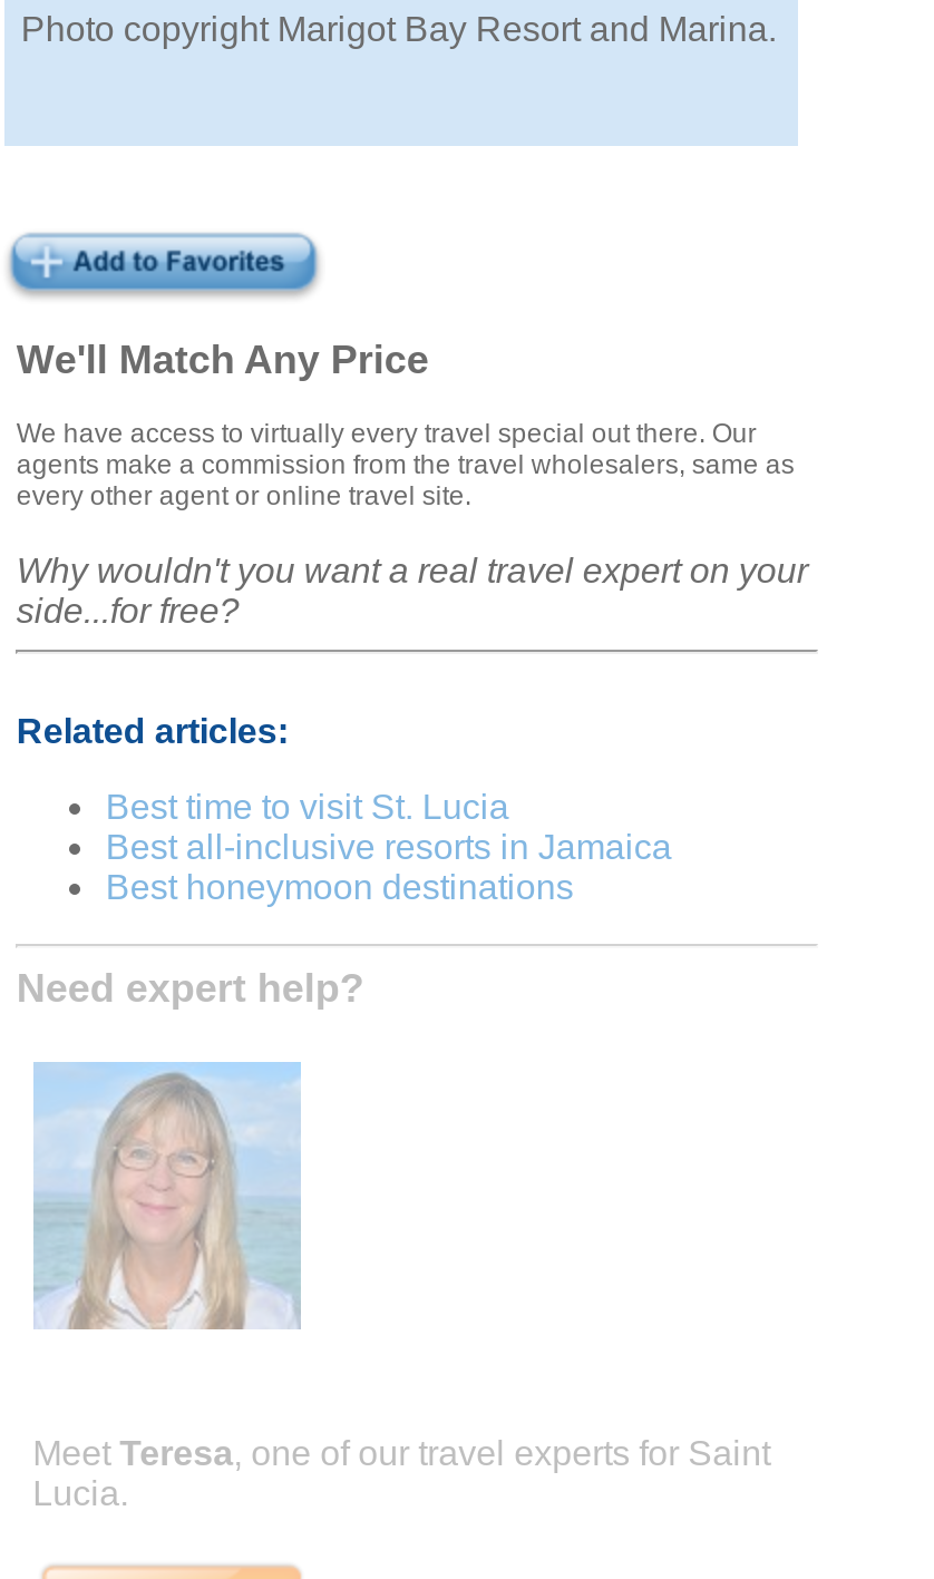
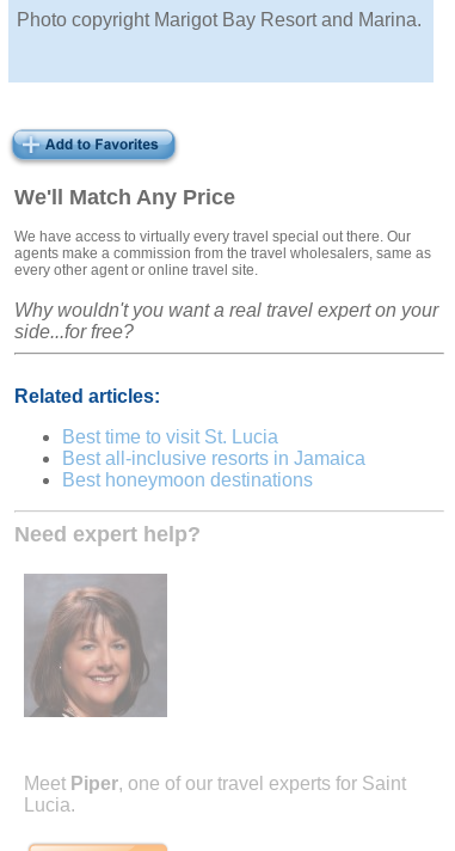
[31,1060,303,1332] [image] -> [23,573,168,718] [image]
[33,1435,770,1472] Meet Teresa, one of our travel experts for Saint -> [23,774,406,794] Meet Piper, one of our travel experts for Saint

